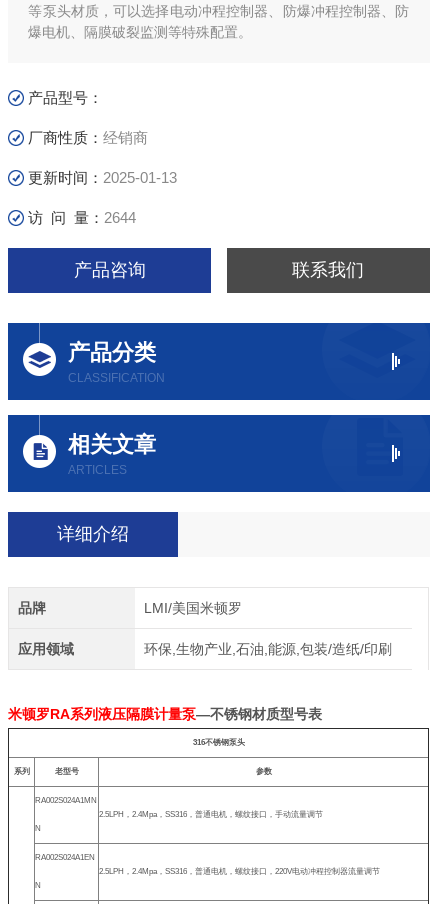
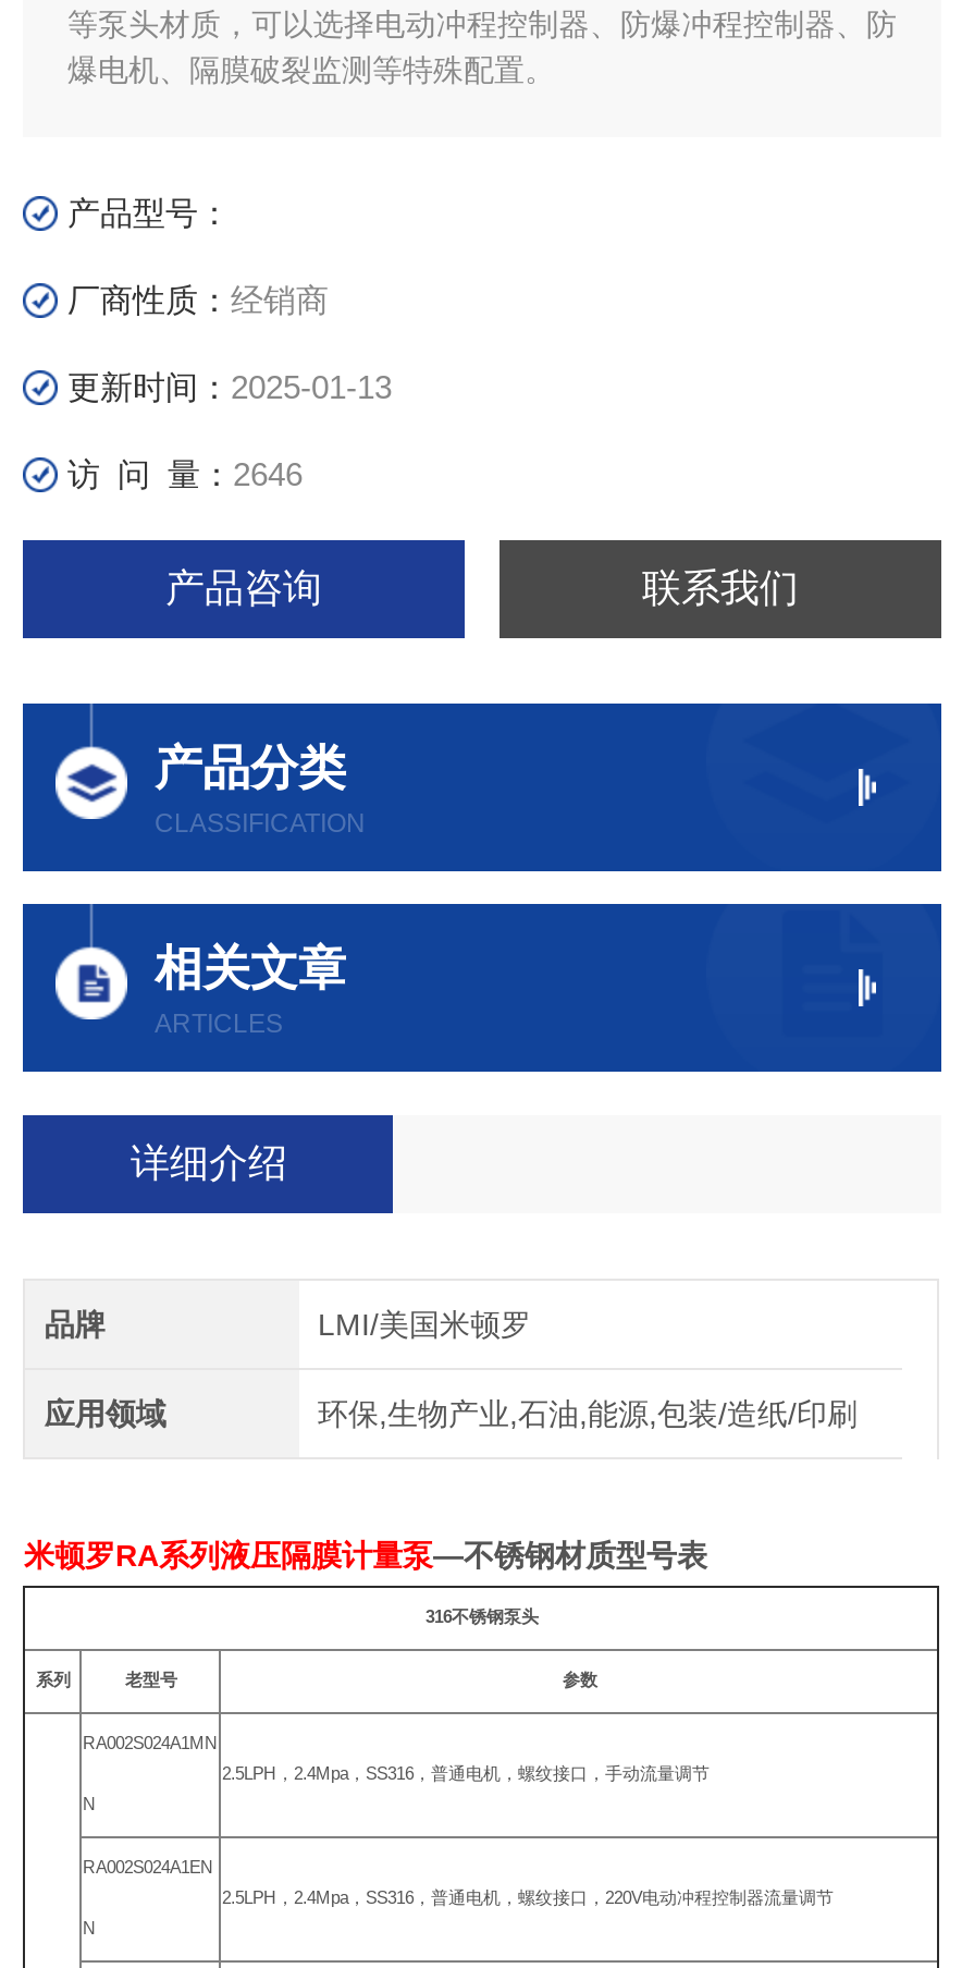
[28,209,136,226] 访 问 量：2644 -> [67,455,302,492] 访 问 量：2646

